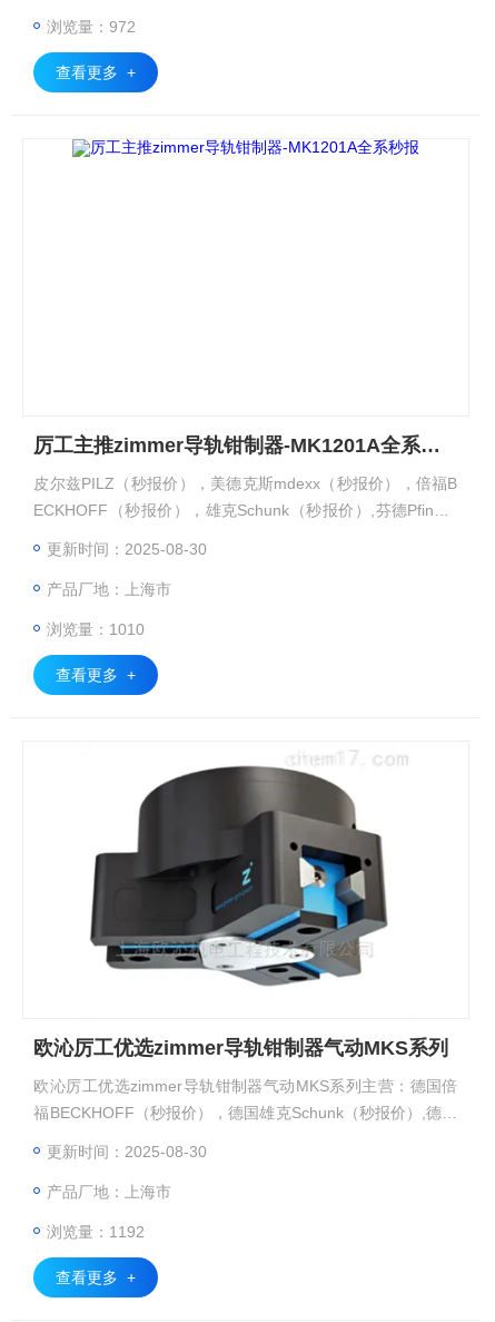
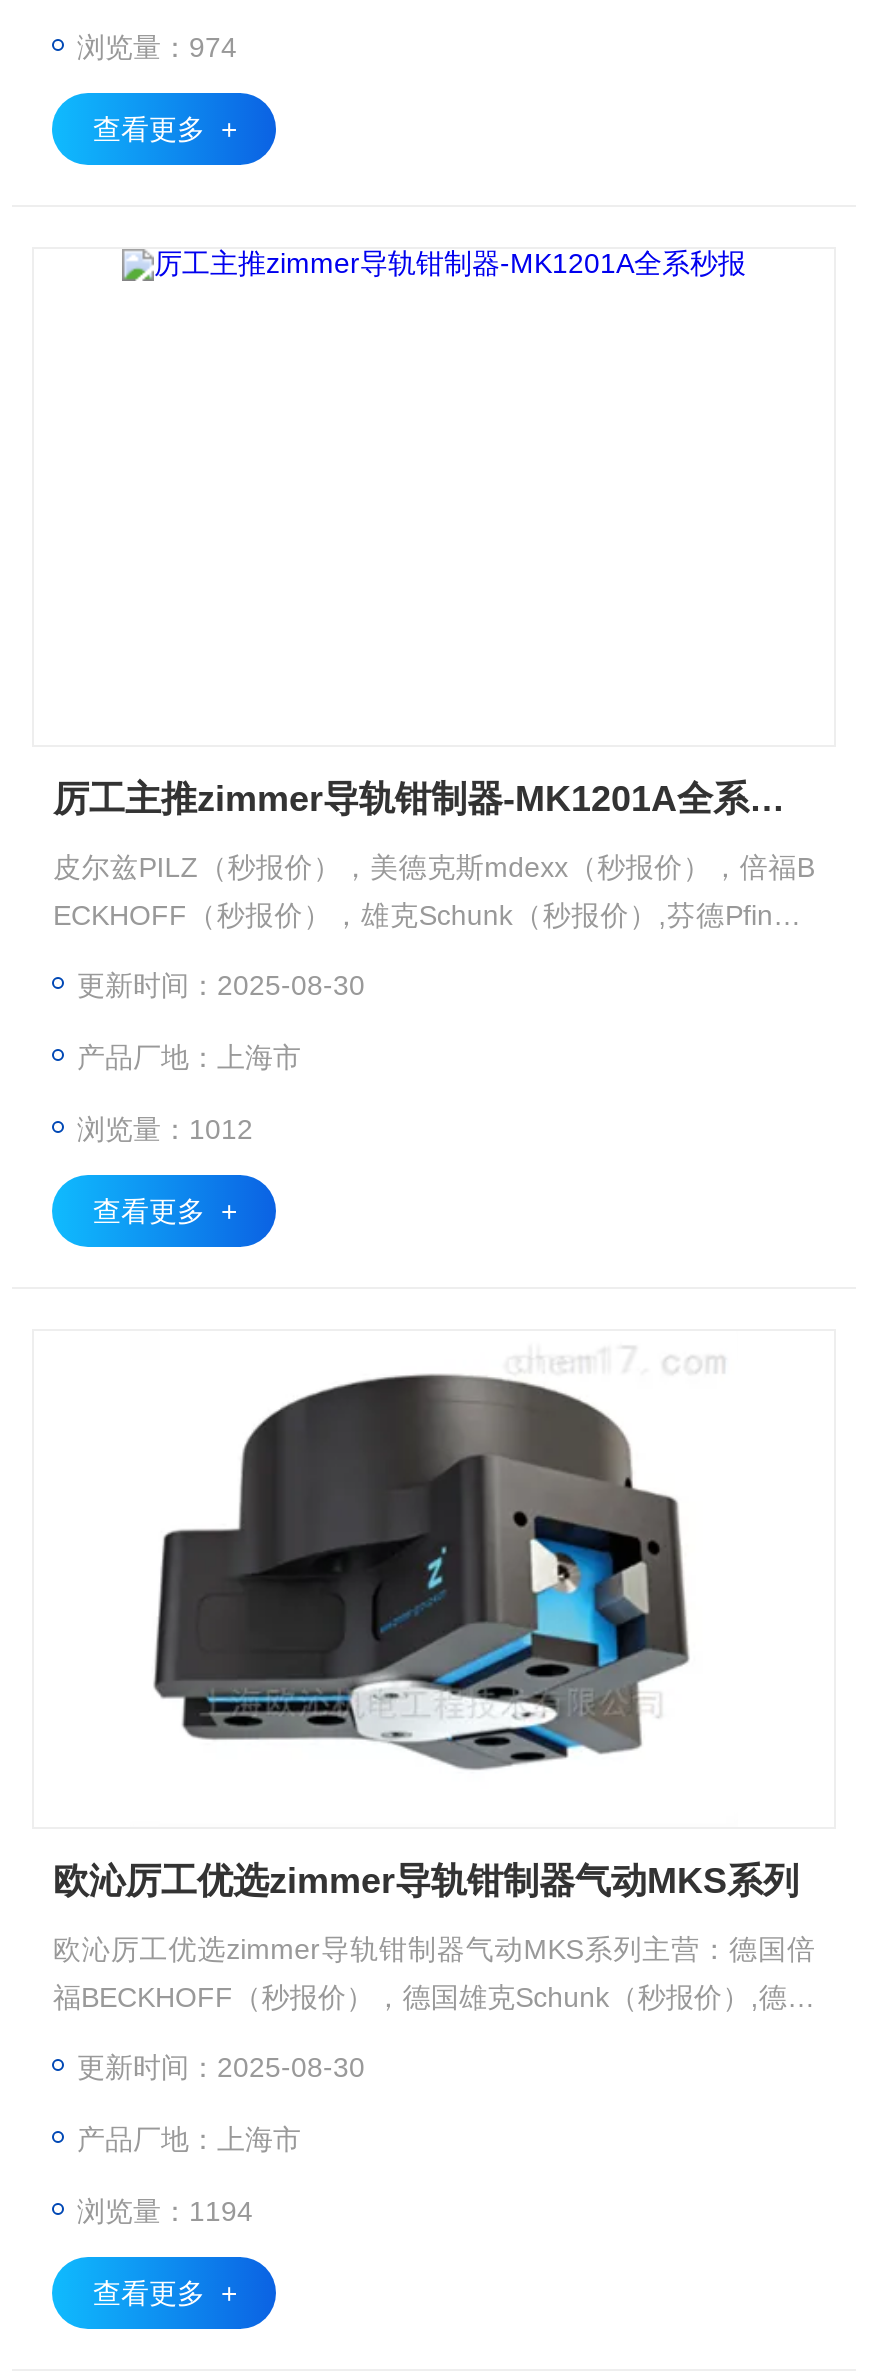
[47,18,136,36] 浏览量：972 -> [77,31,237,63] 浏览量：974
[47,620,145,638] 浏览量：1010 -> [77,1113,253,1145] 浏览量：1012
[47,1223,145,1241] 浏览量：1192 -> [77,2195,253,2227] 浏览量：1194

